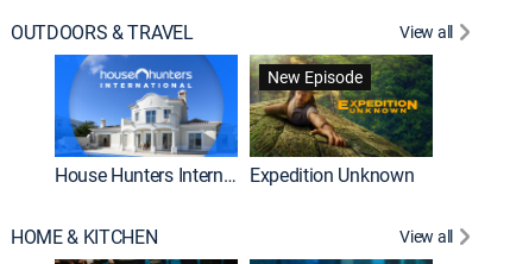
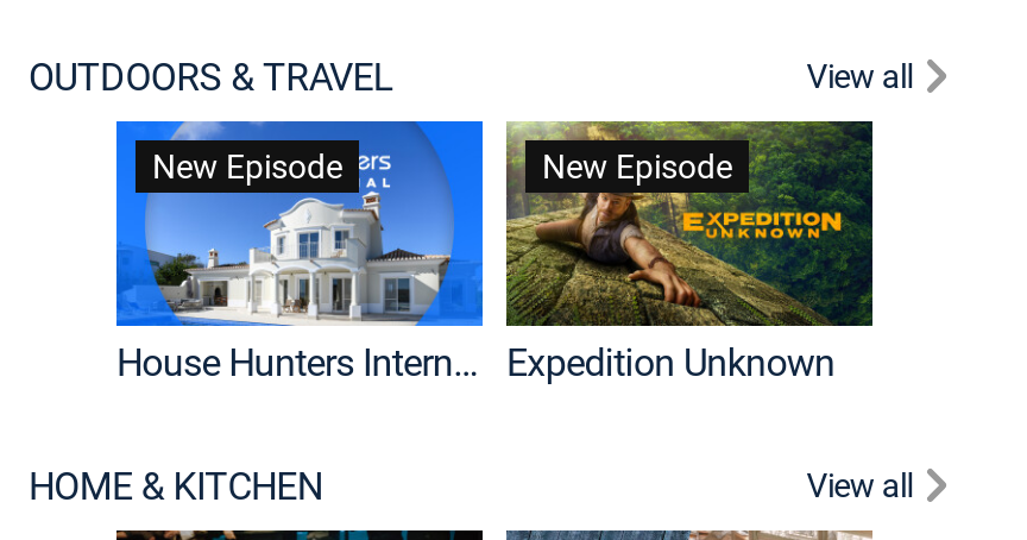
none -> [152,142,342,187] New Episode

